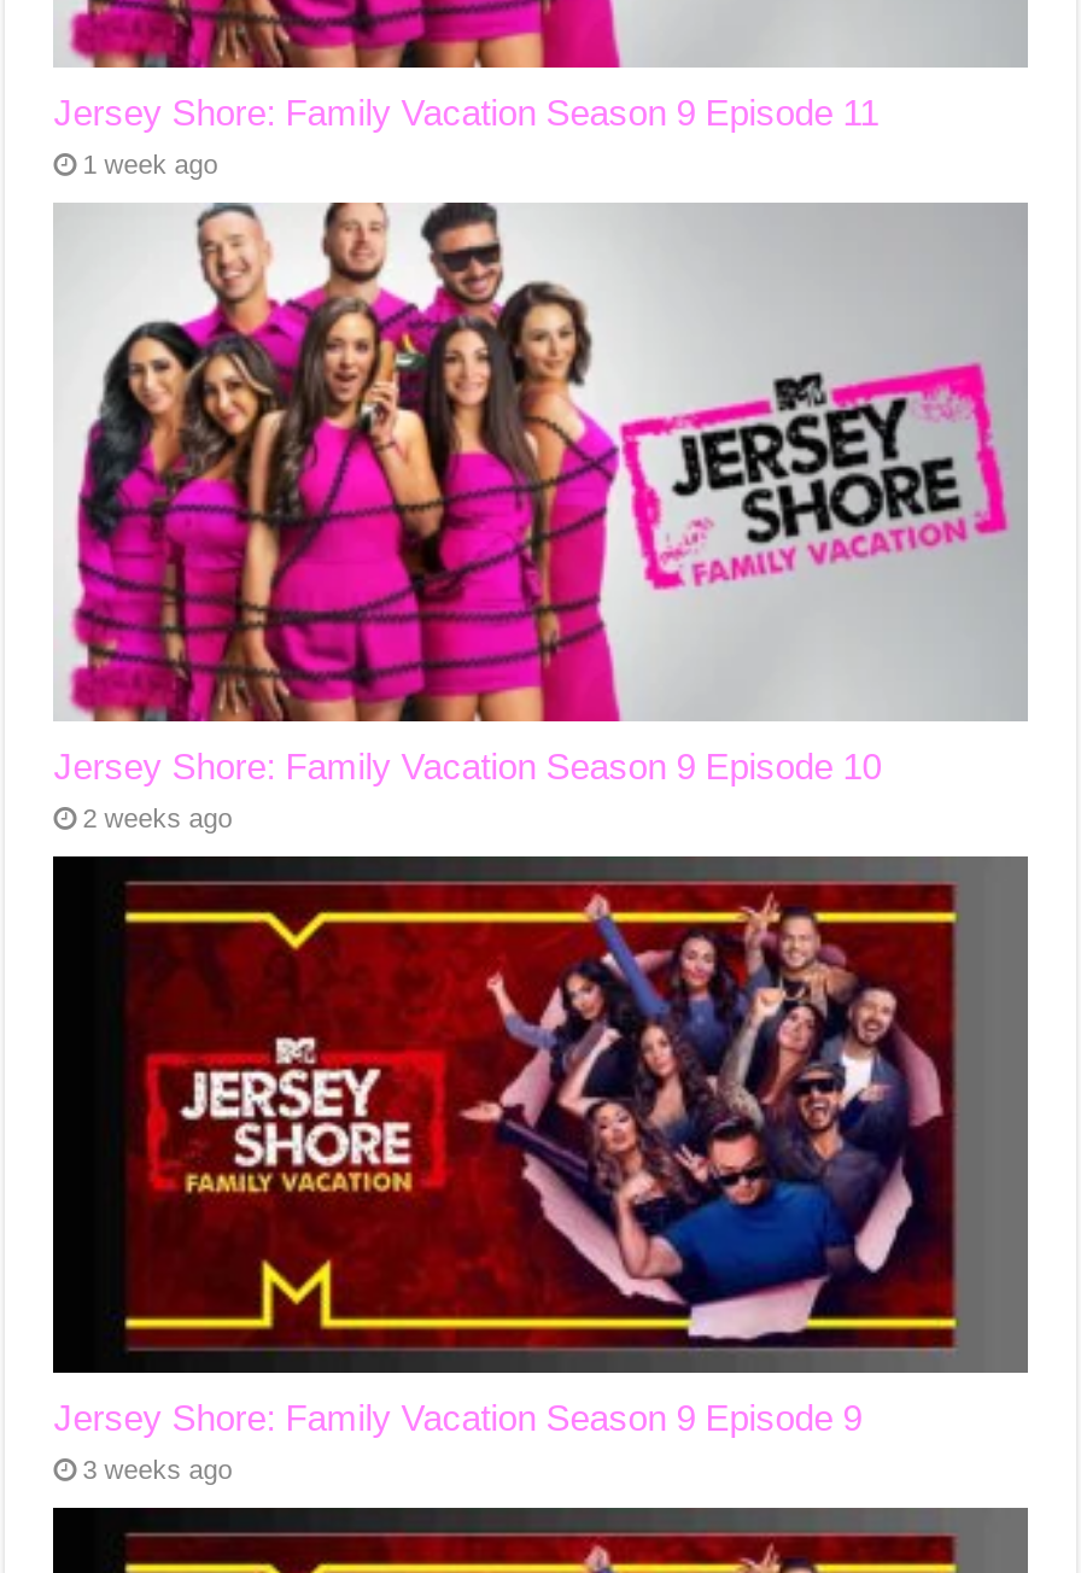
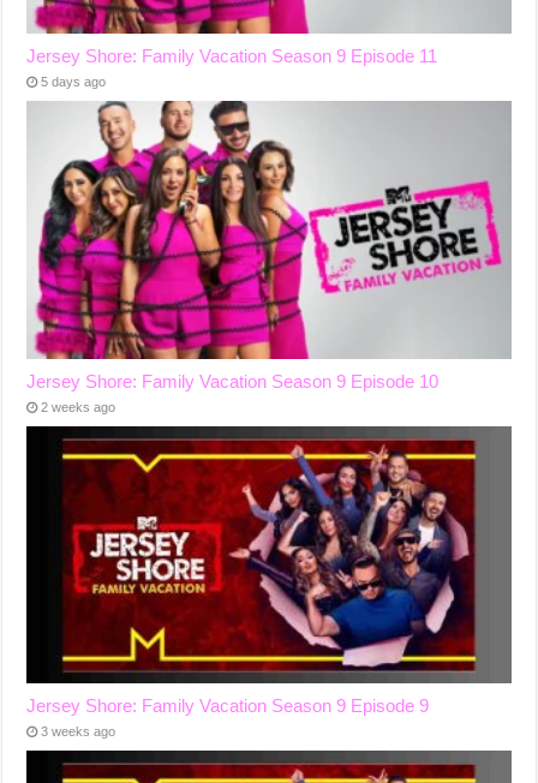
[83,149,218,178] 1 week ago -> [41,74,106,89] 5 days ago

